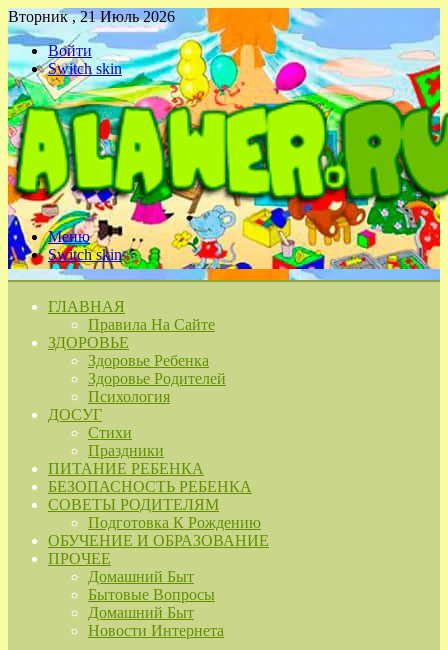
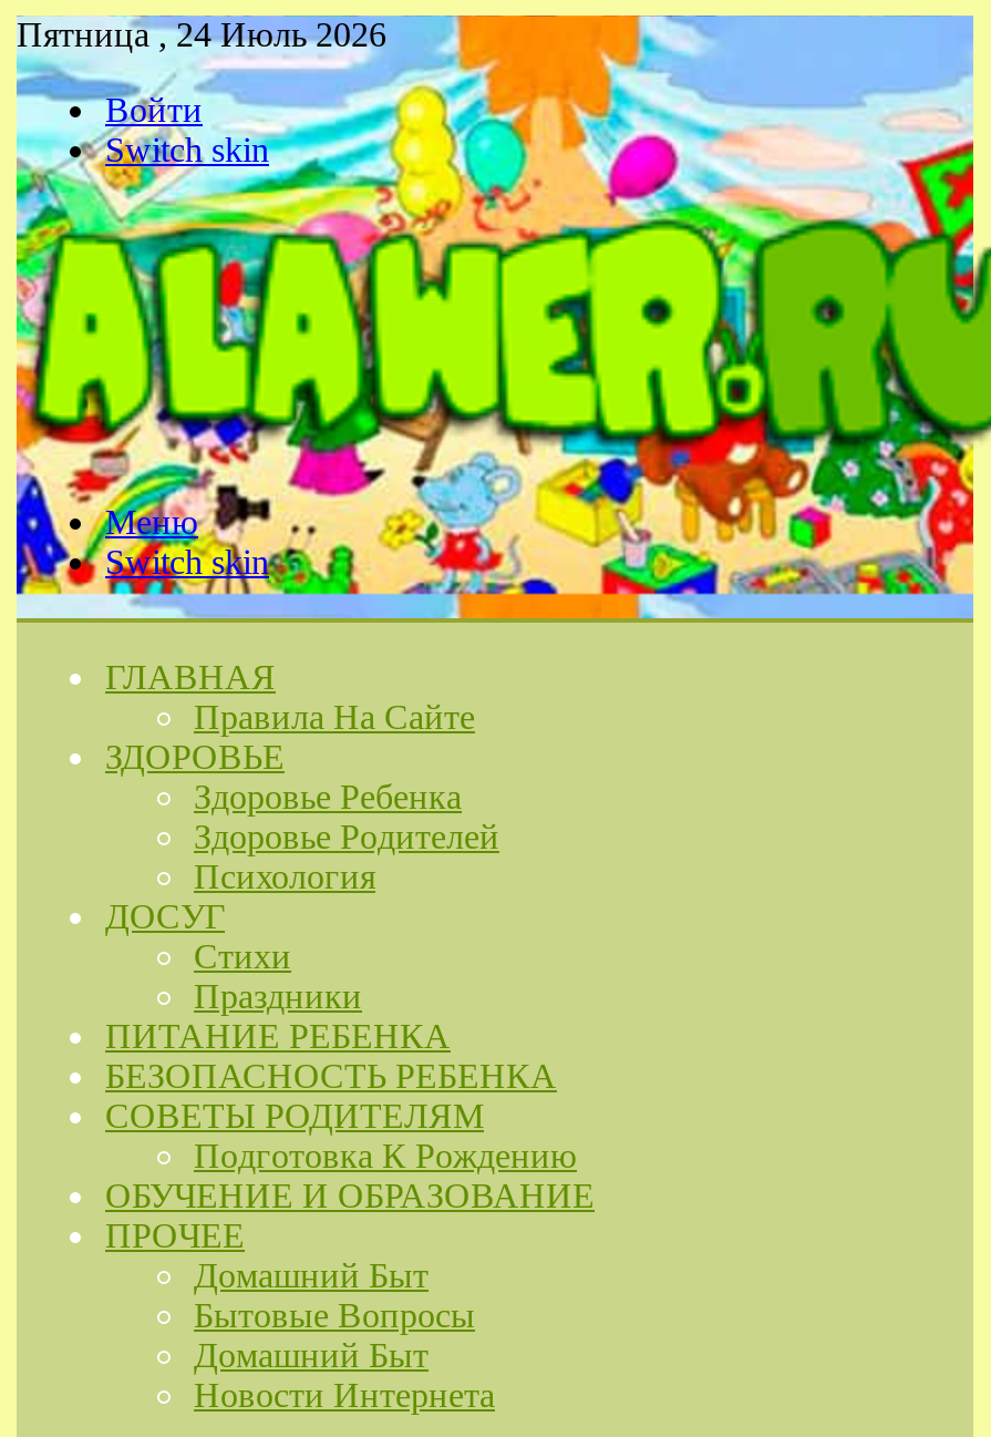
[8,8,175,25] Вторник , 21 Июль 2026 -> [17,16,386,53] Пятница , 24 Июль 2026

